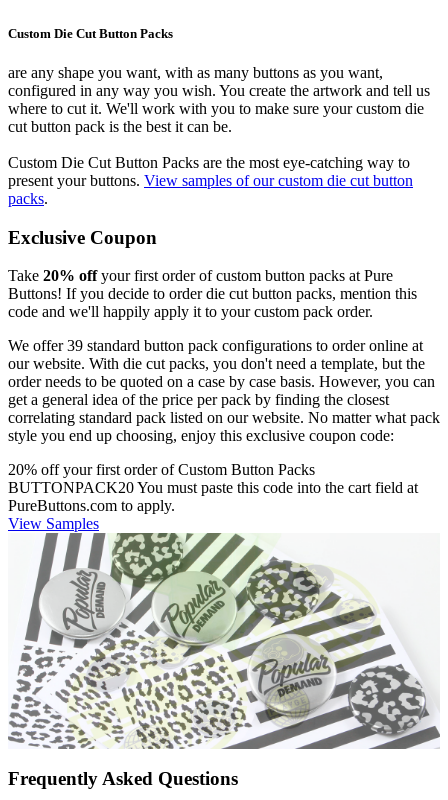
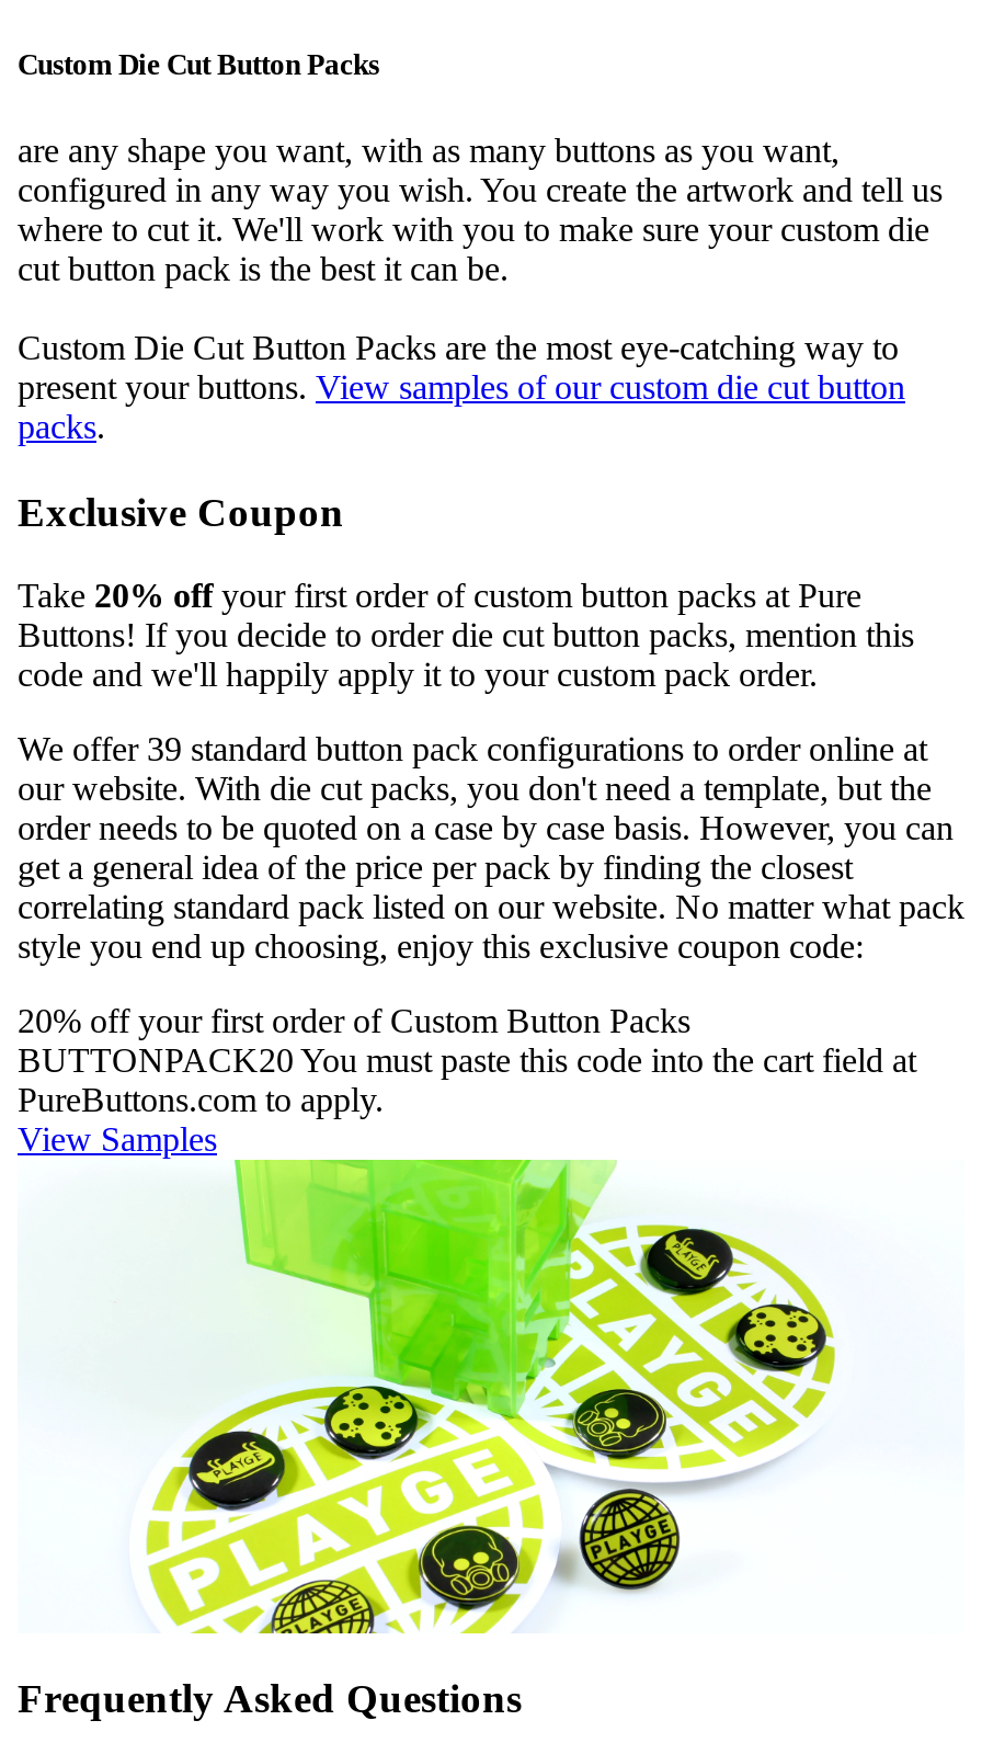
[7,532,441,750] [image] -> [20,1158,964,1636] [image]

